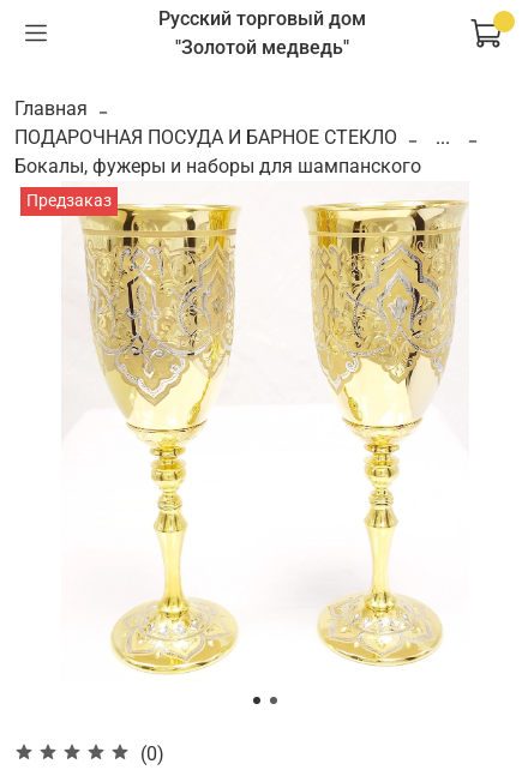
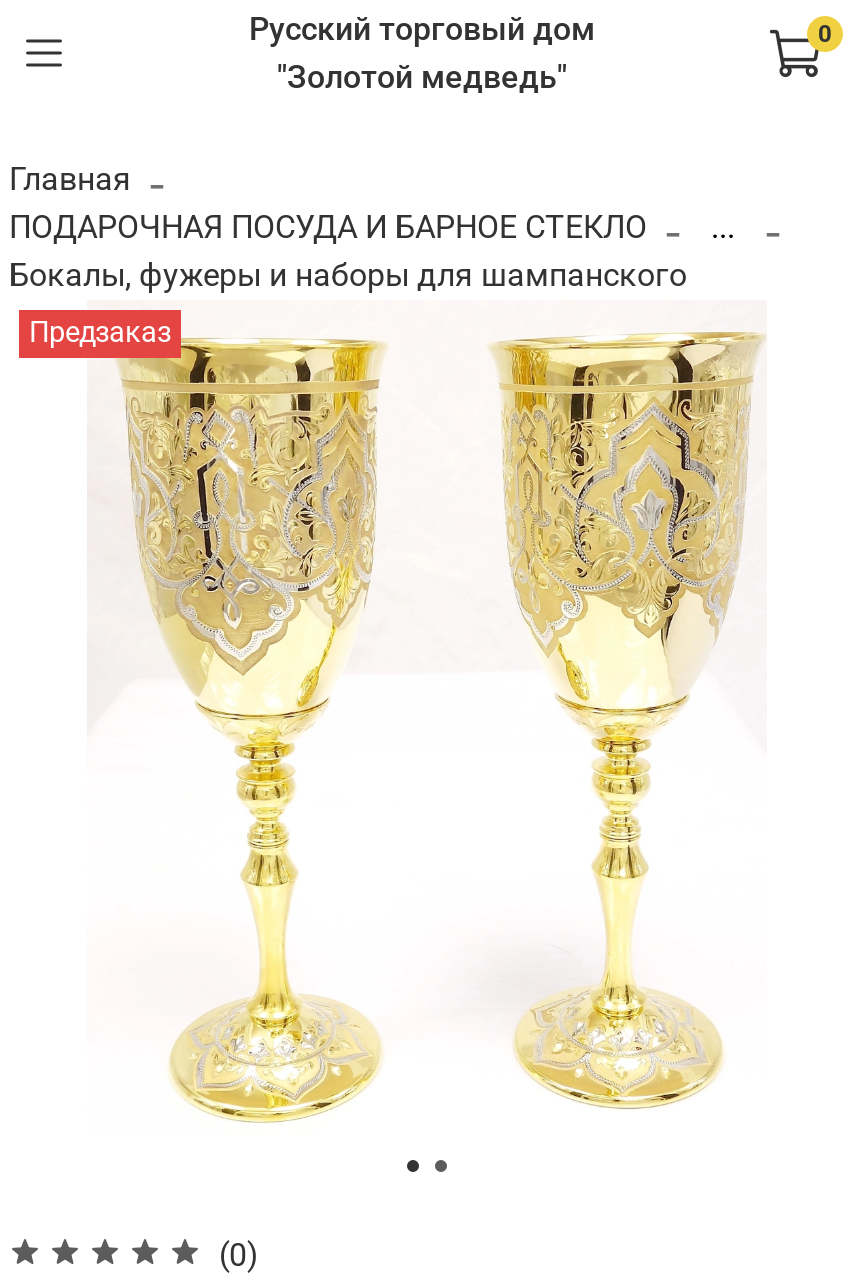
none -> [818,20,832,48] 0

